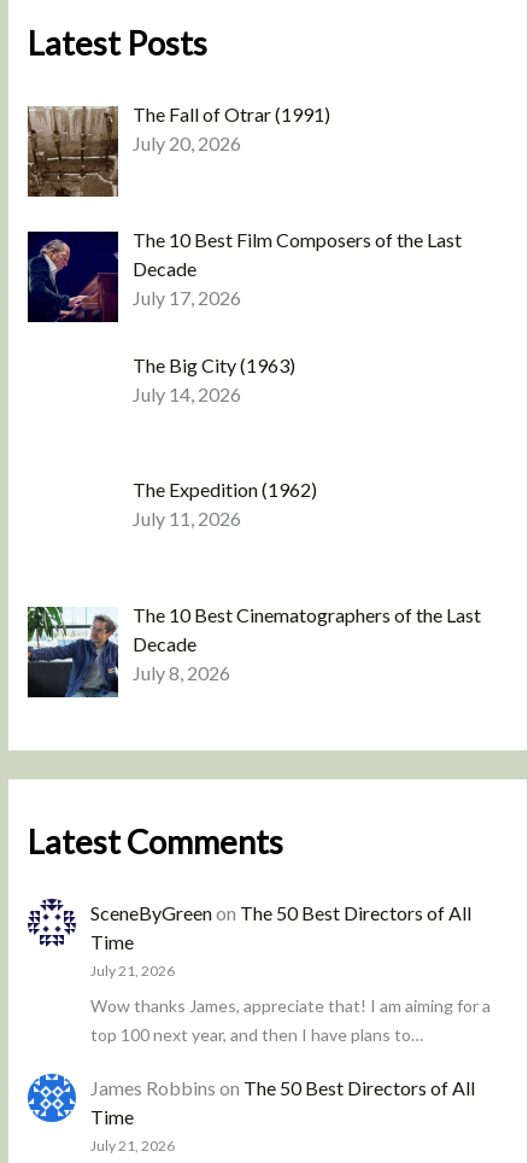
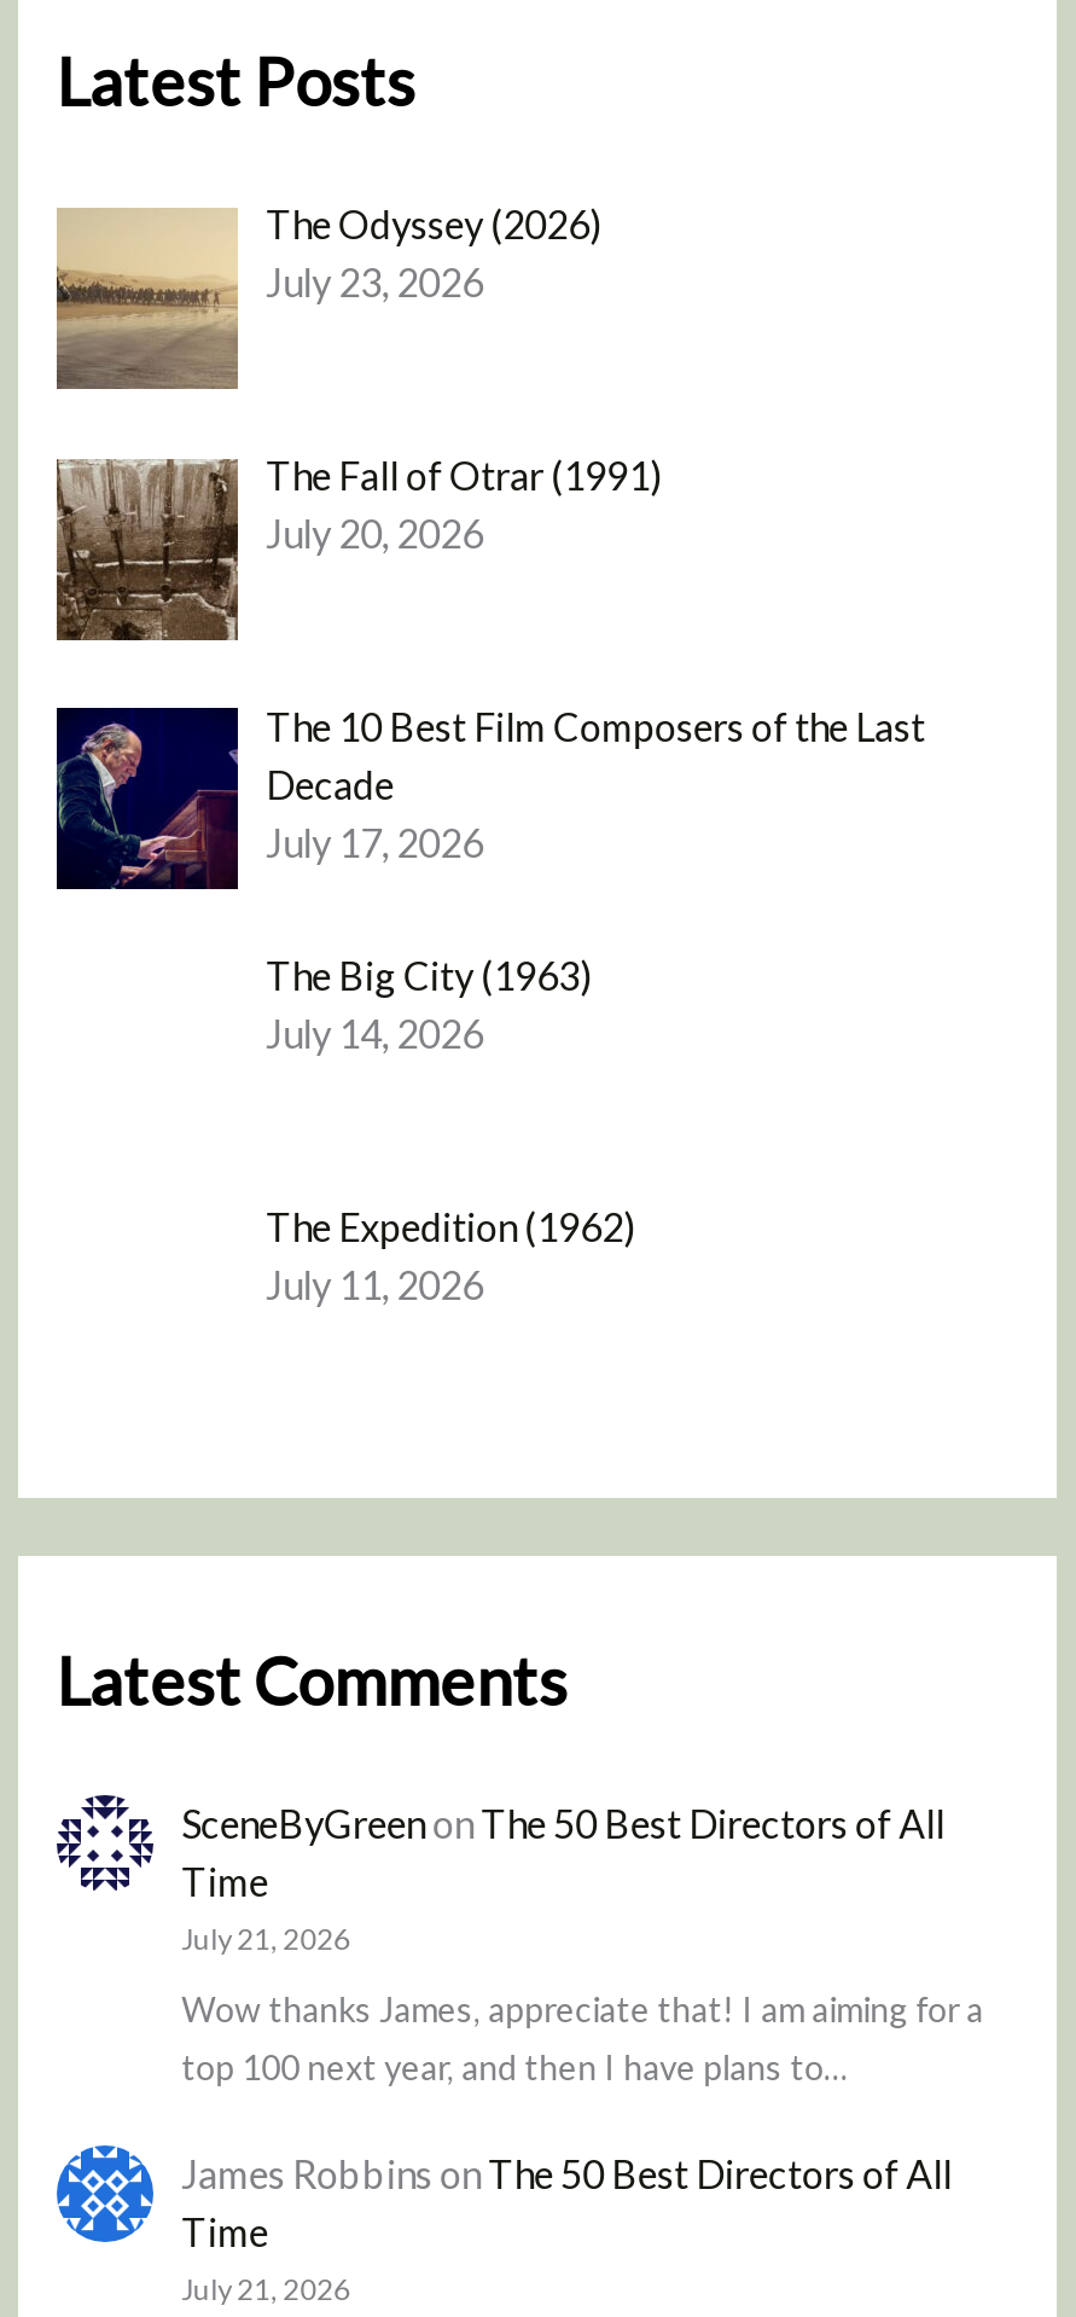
none -> [57,201,602,389] [image] | The Odyssey (2026) | July 23, 2026
moved [25,103,461,530] -> [52,451,925,1308]: [image] | The Fall of Otrar (1991) | July 20, 2026 | ... | The Expedition (1962) | July 11, 2026
[27,603,481,699] [image] | The 10 Best Cinematographers of the Last | Decade | July 8, 2026 -> none

